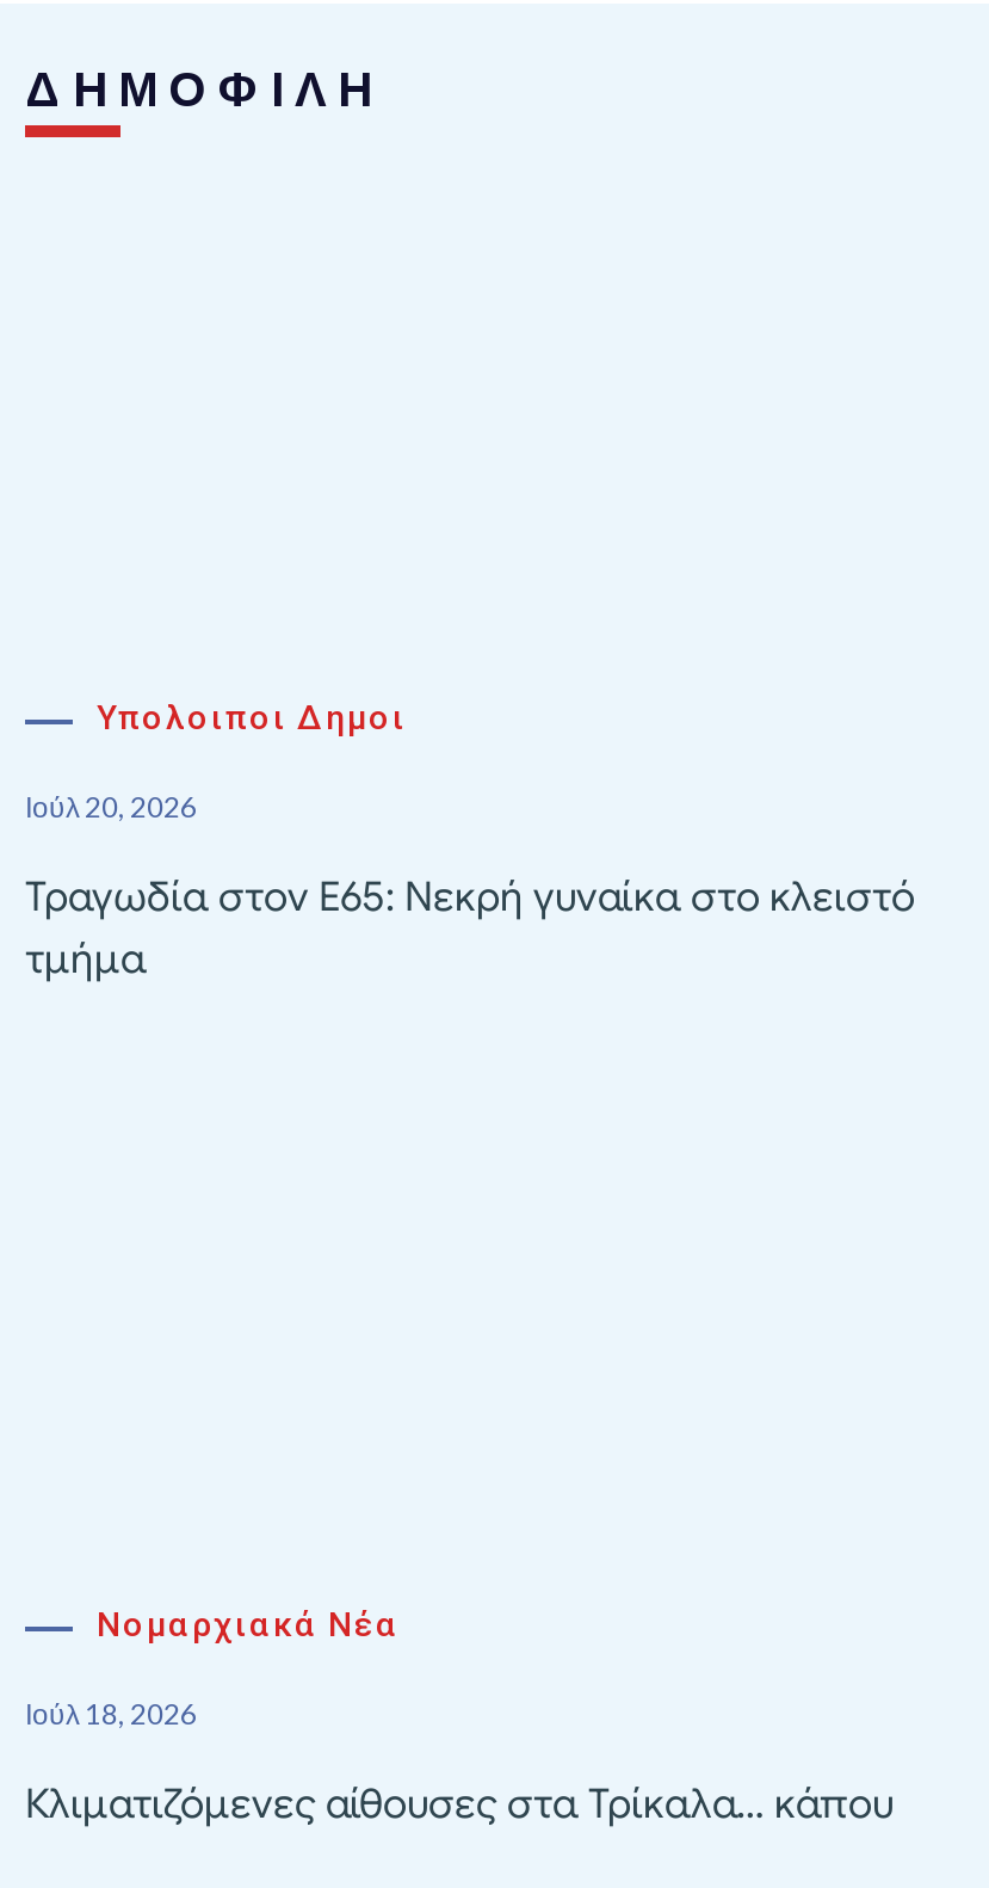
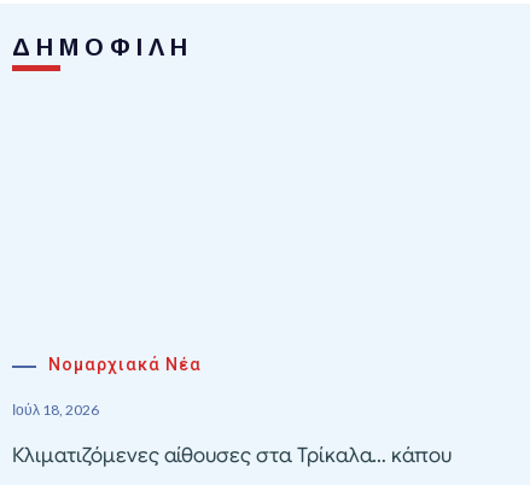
[25,699,915,986] Υπολοιποι Δημοι | Ιούλ 20, 2026 | Τραγωδία στον Ε65: Νεκρή γυναίκα στο κλειστό | τμήμα -> none

